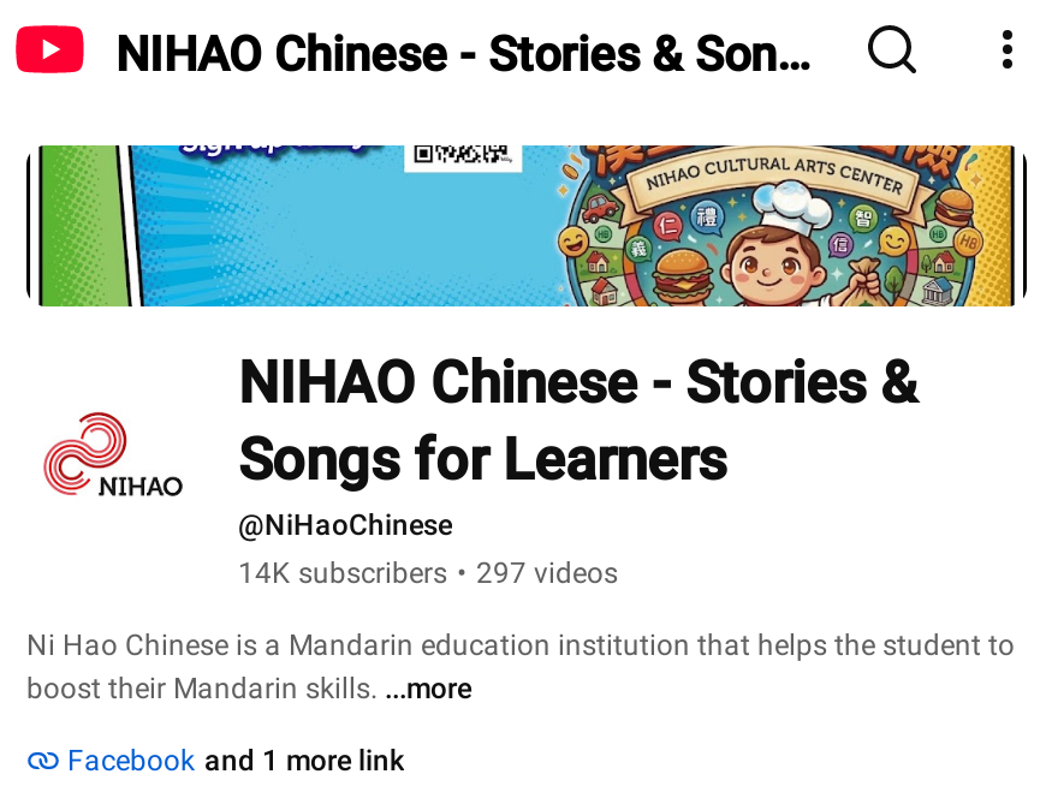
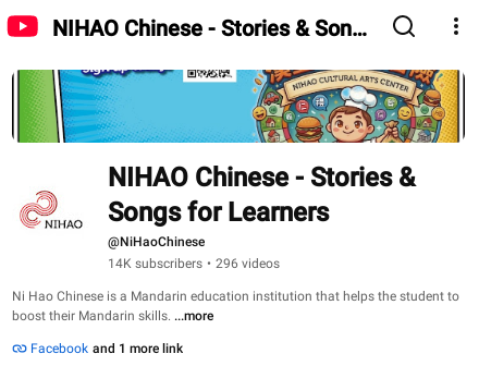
[238,556,618,590] 14K subscribers • 297 videos -> [108,256,280,271] 14K subscribers • 296 videos

